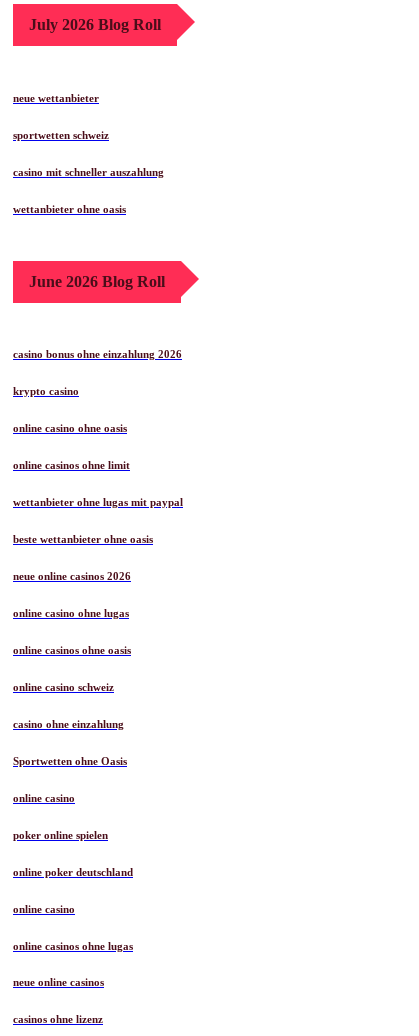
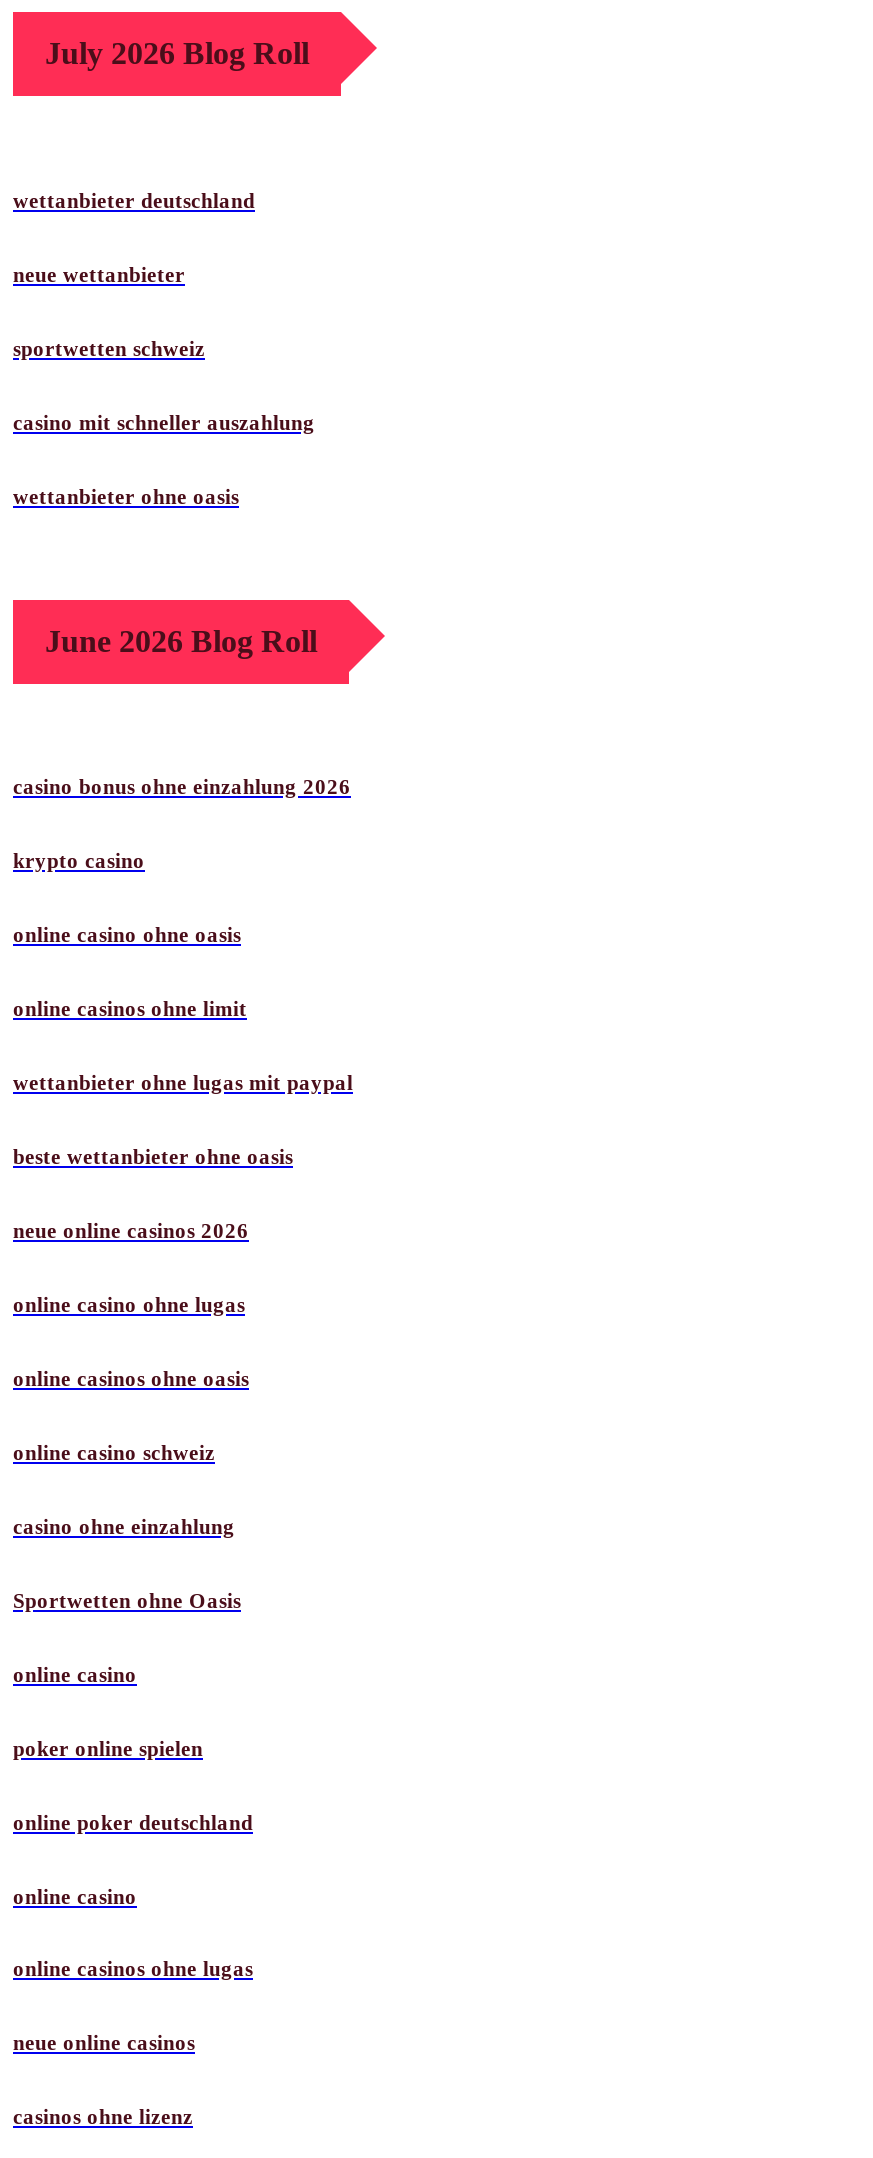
none -> [13,187,255,211] wettanbieter deutschland

